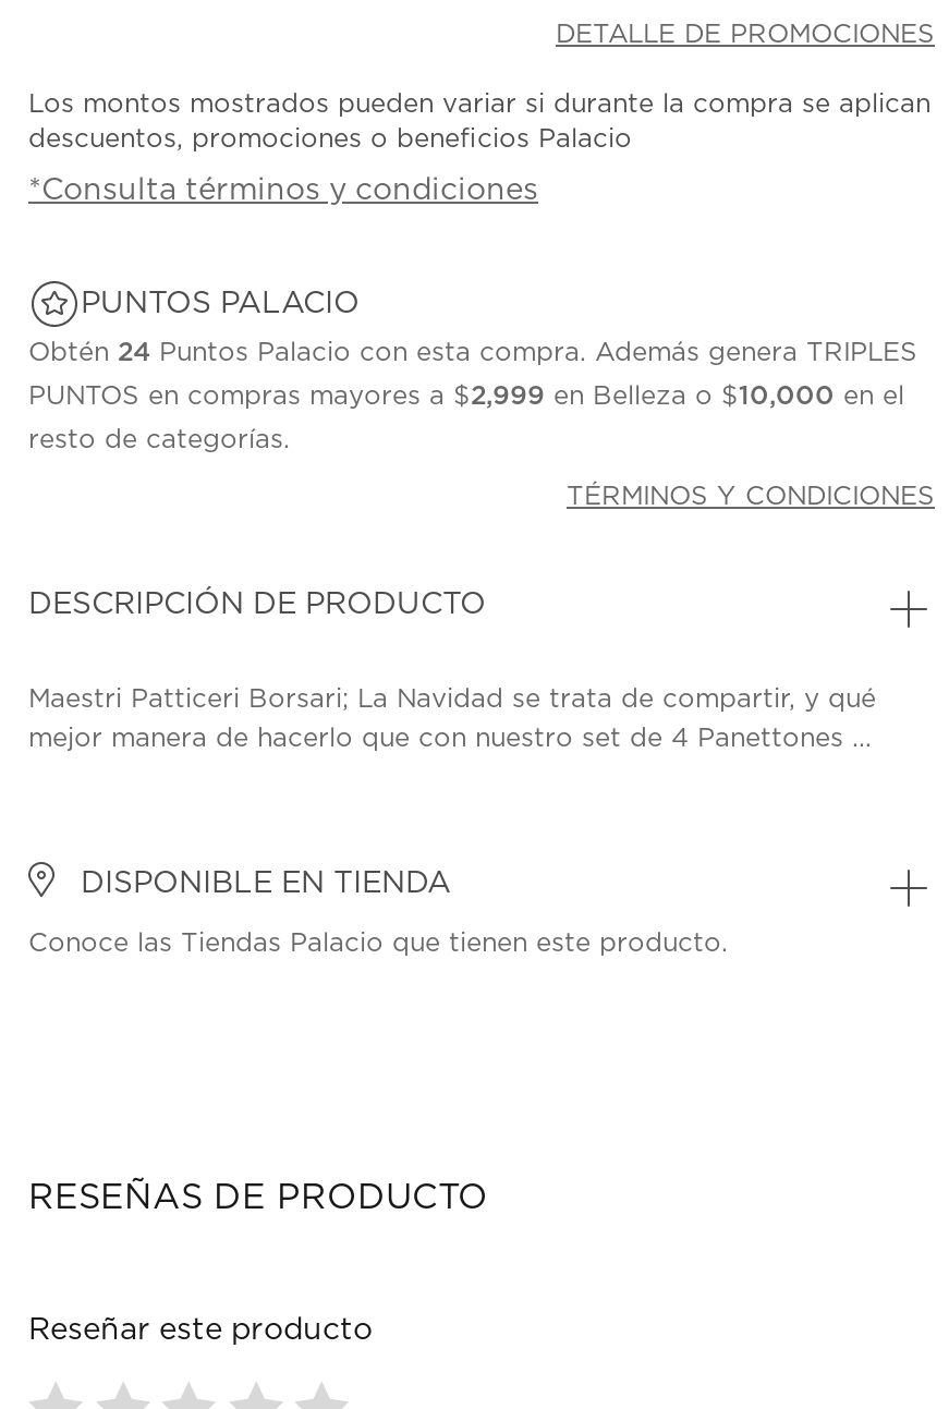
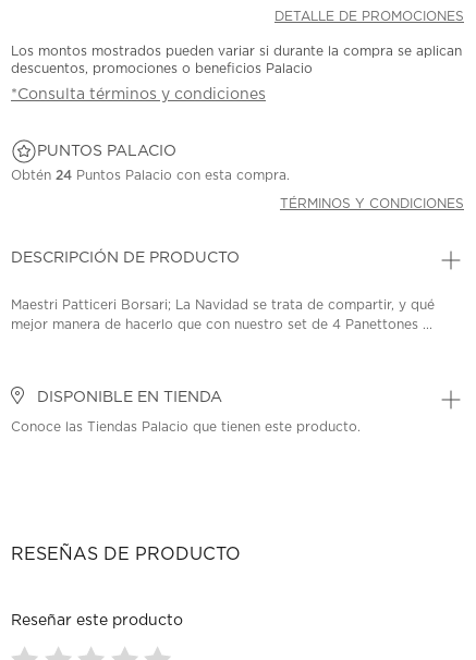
[28,340,917,453] Obtén 24 Puntos Palacio con esta compra. Además genera TRIPLES | PUNTOS en compras mayores a $2,999 en Belleza o $10,000 en el | resto de categorías. -> [11,169,290,182] Obtén 24 Puntos Palacio con esta compra.

